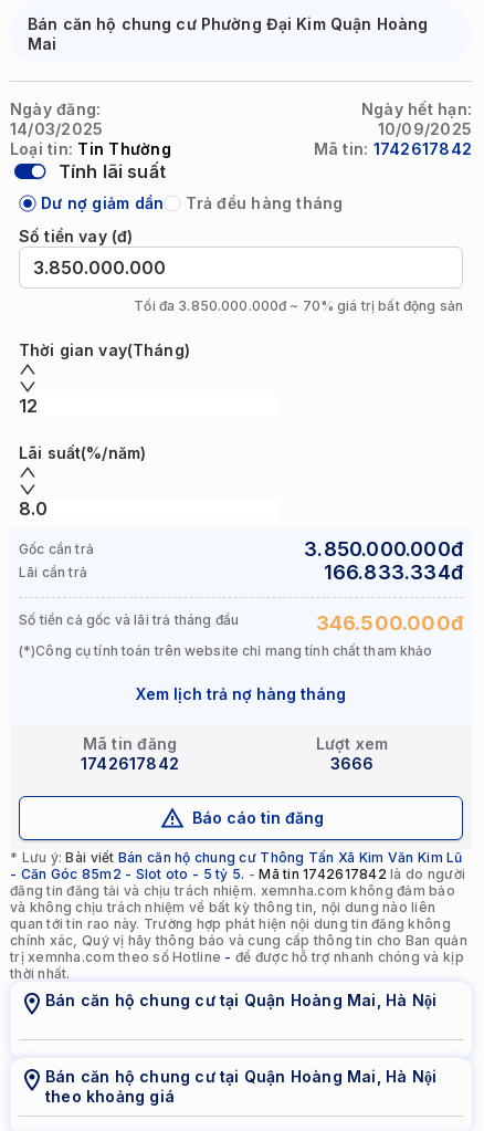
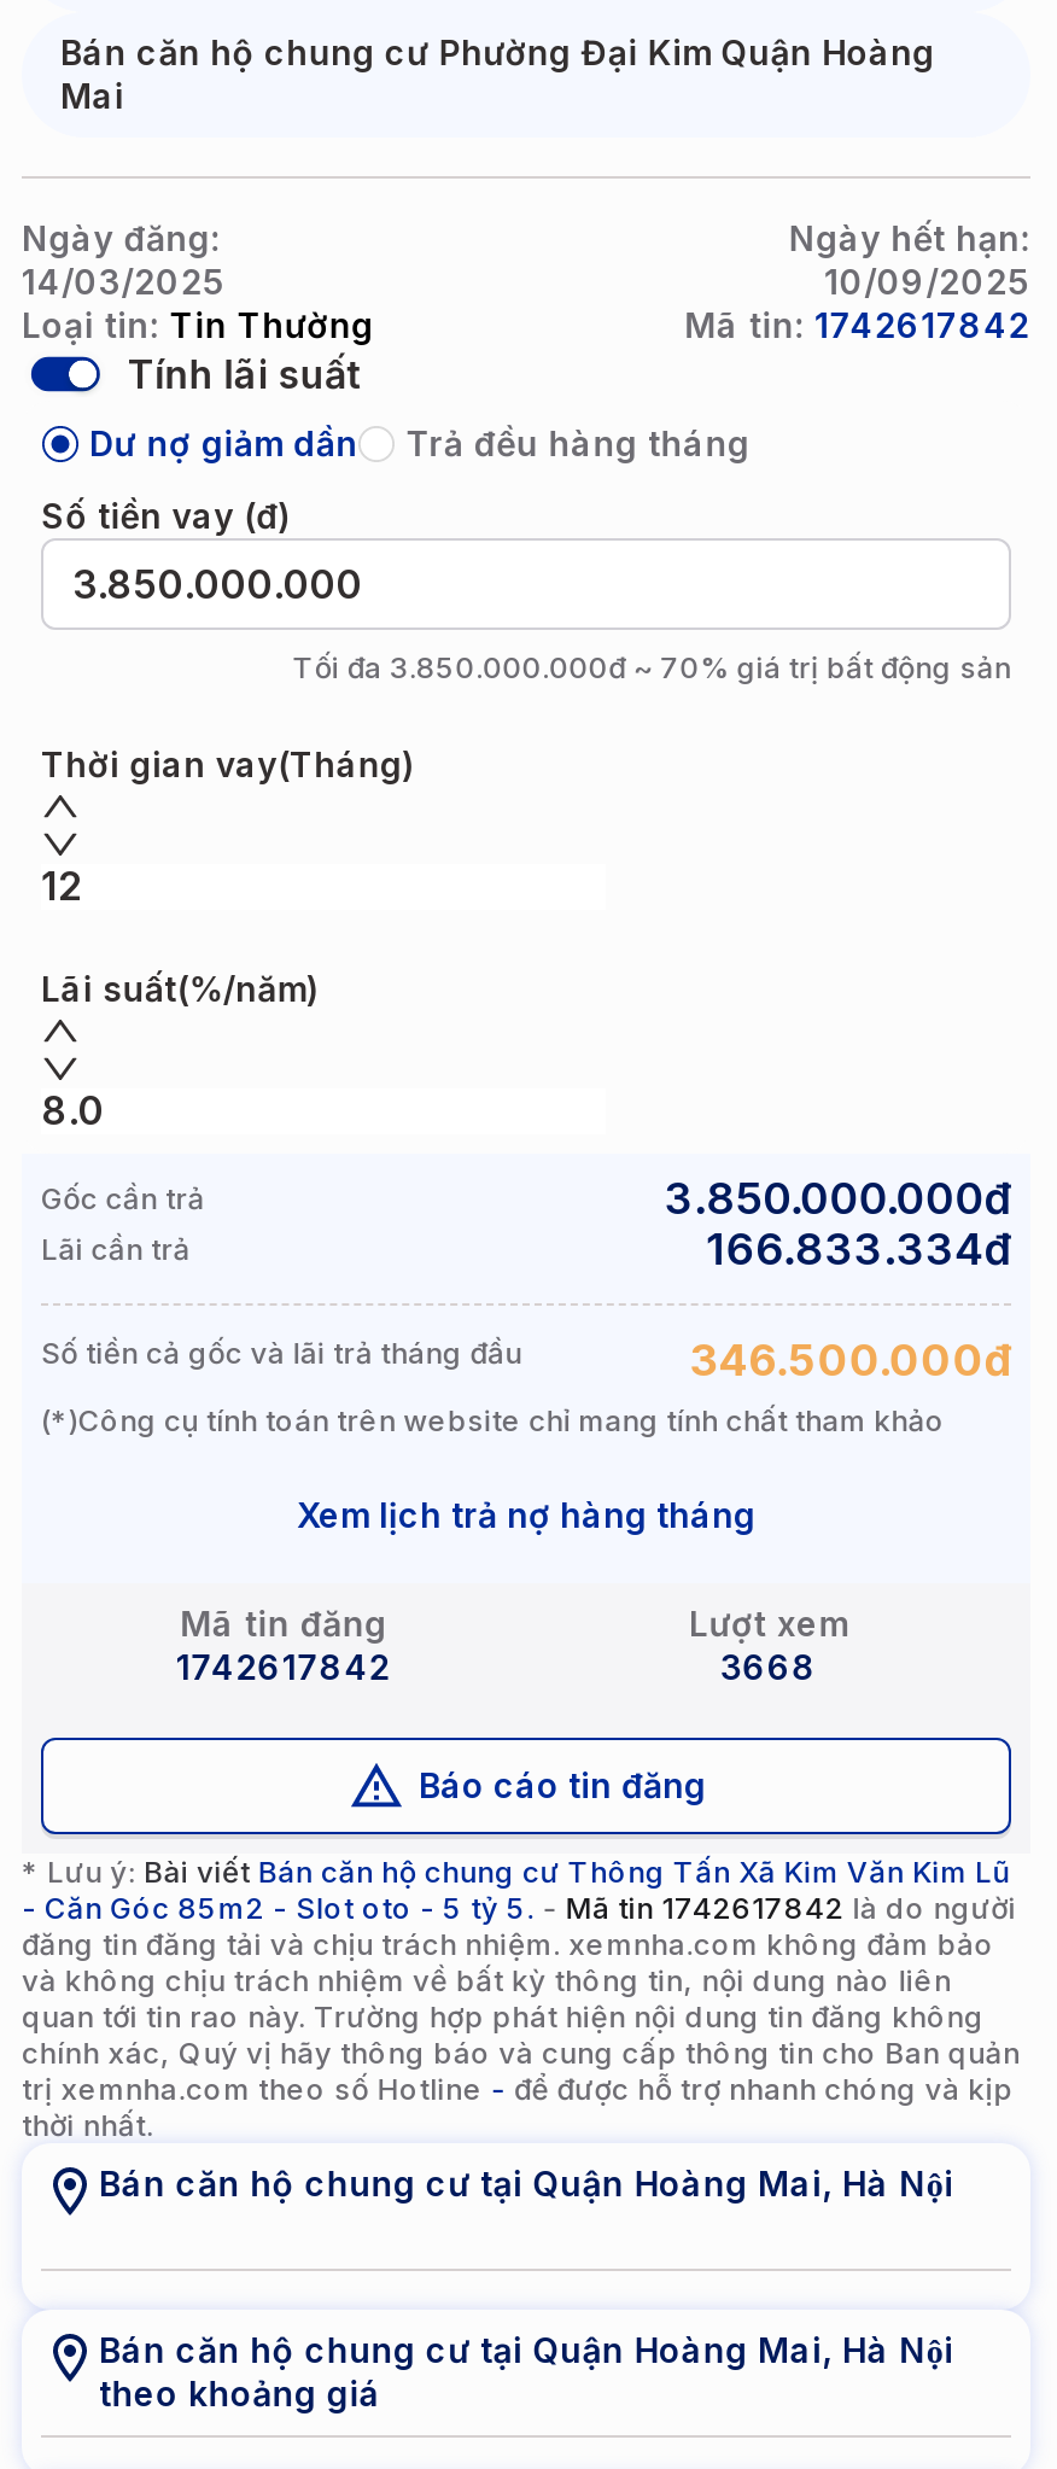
[330,754,374,773] 3666 -> [721,1646,817,1687] 3668

